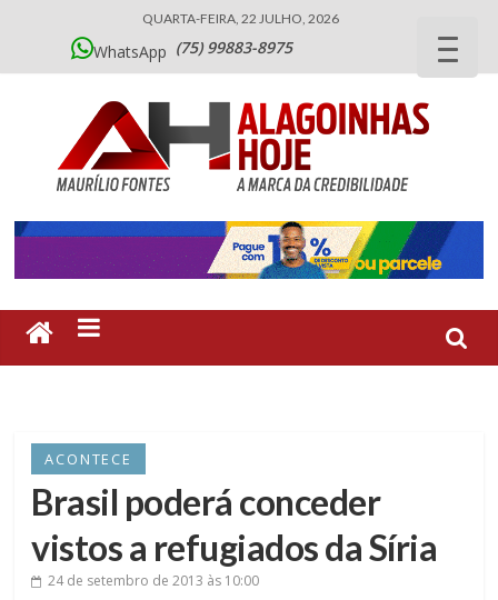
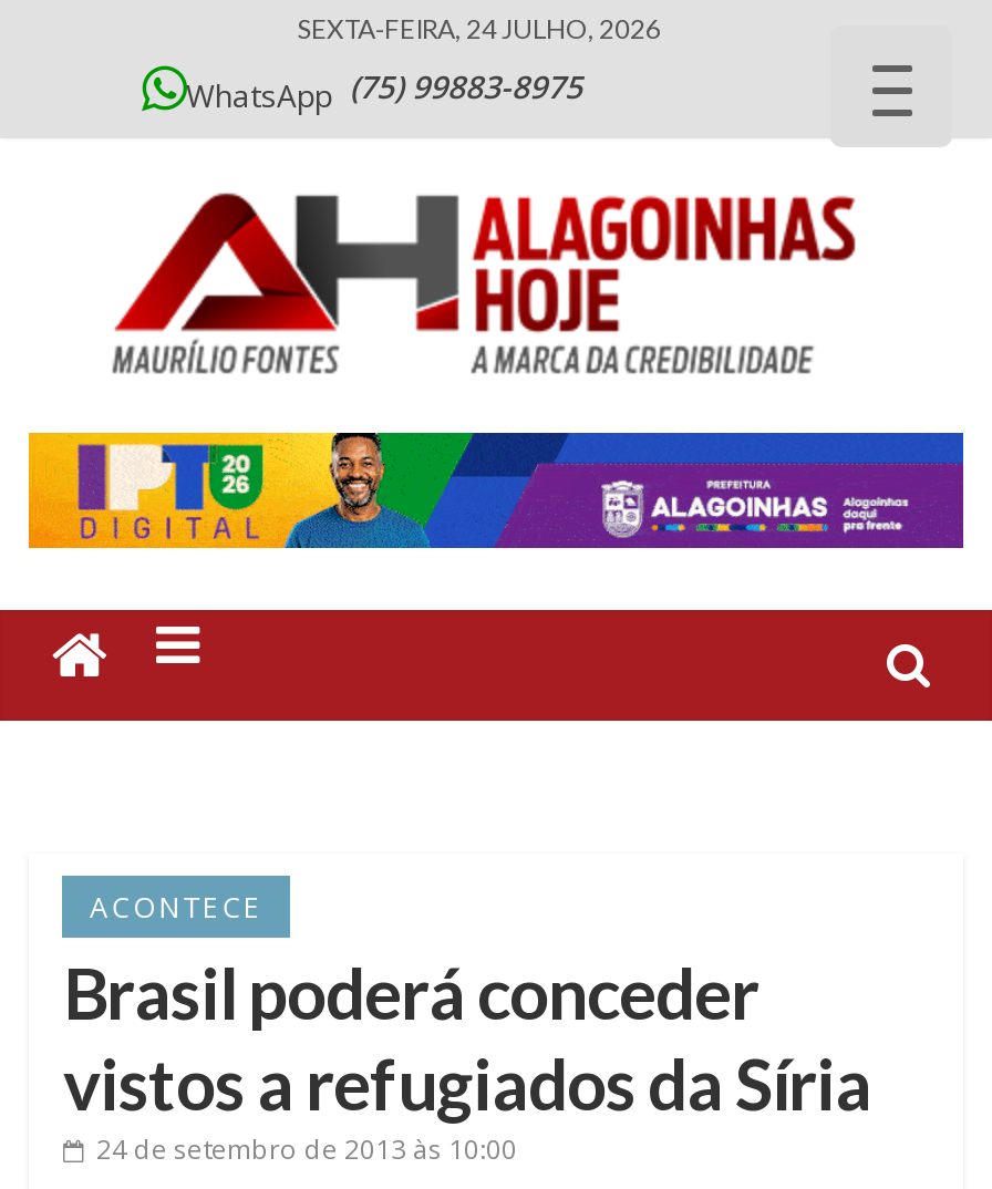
[142,10,339,27] QUARTA-FEIRA, 22 JULHO, 2026 -> [298,12,661,45] SEXTA-FEIRA, 24 JULHO, 2026
[13,220,484,280] [image] -> [27,431,963,550] [image]

